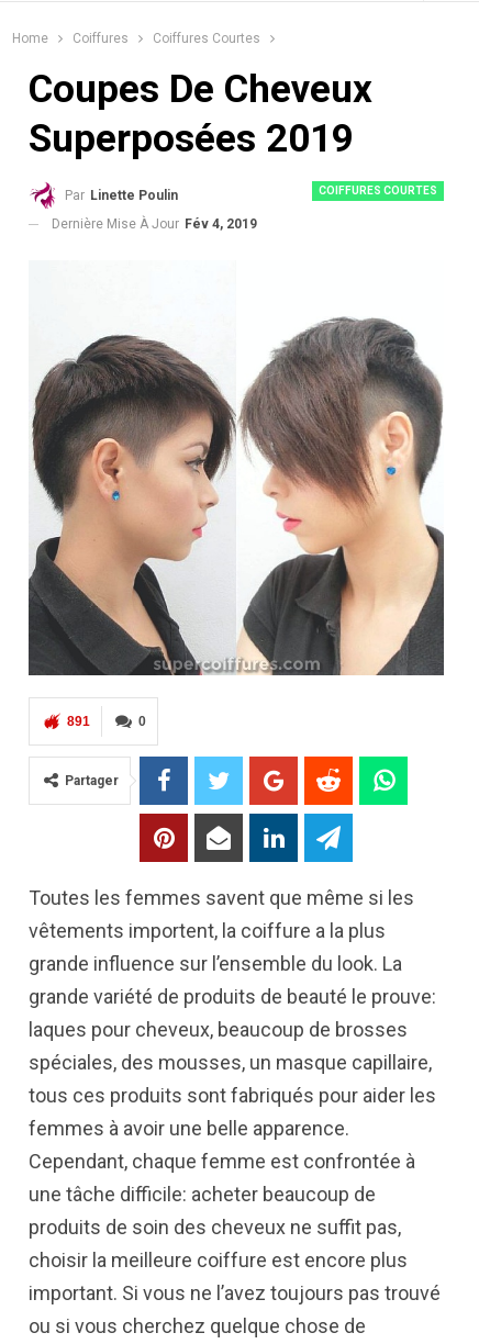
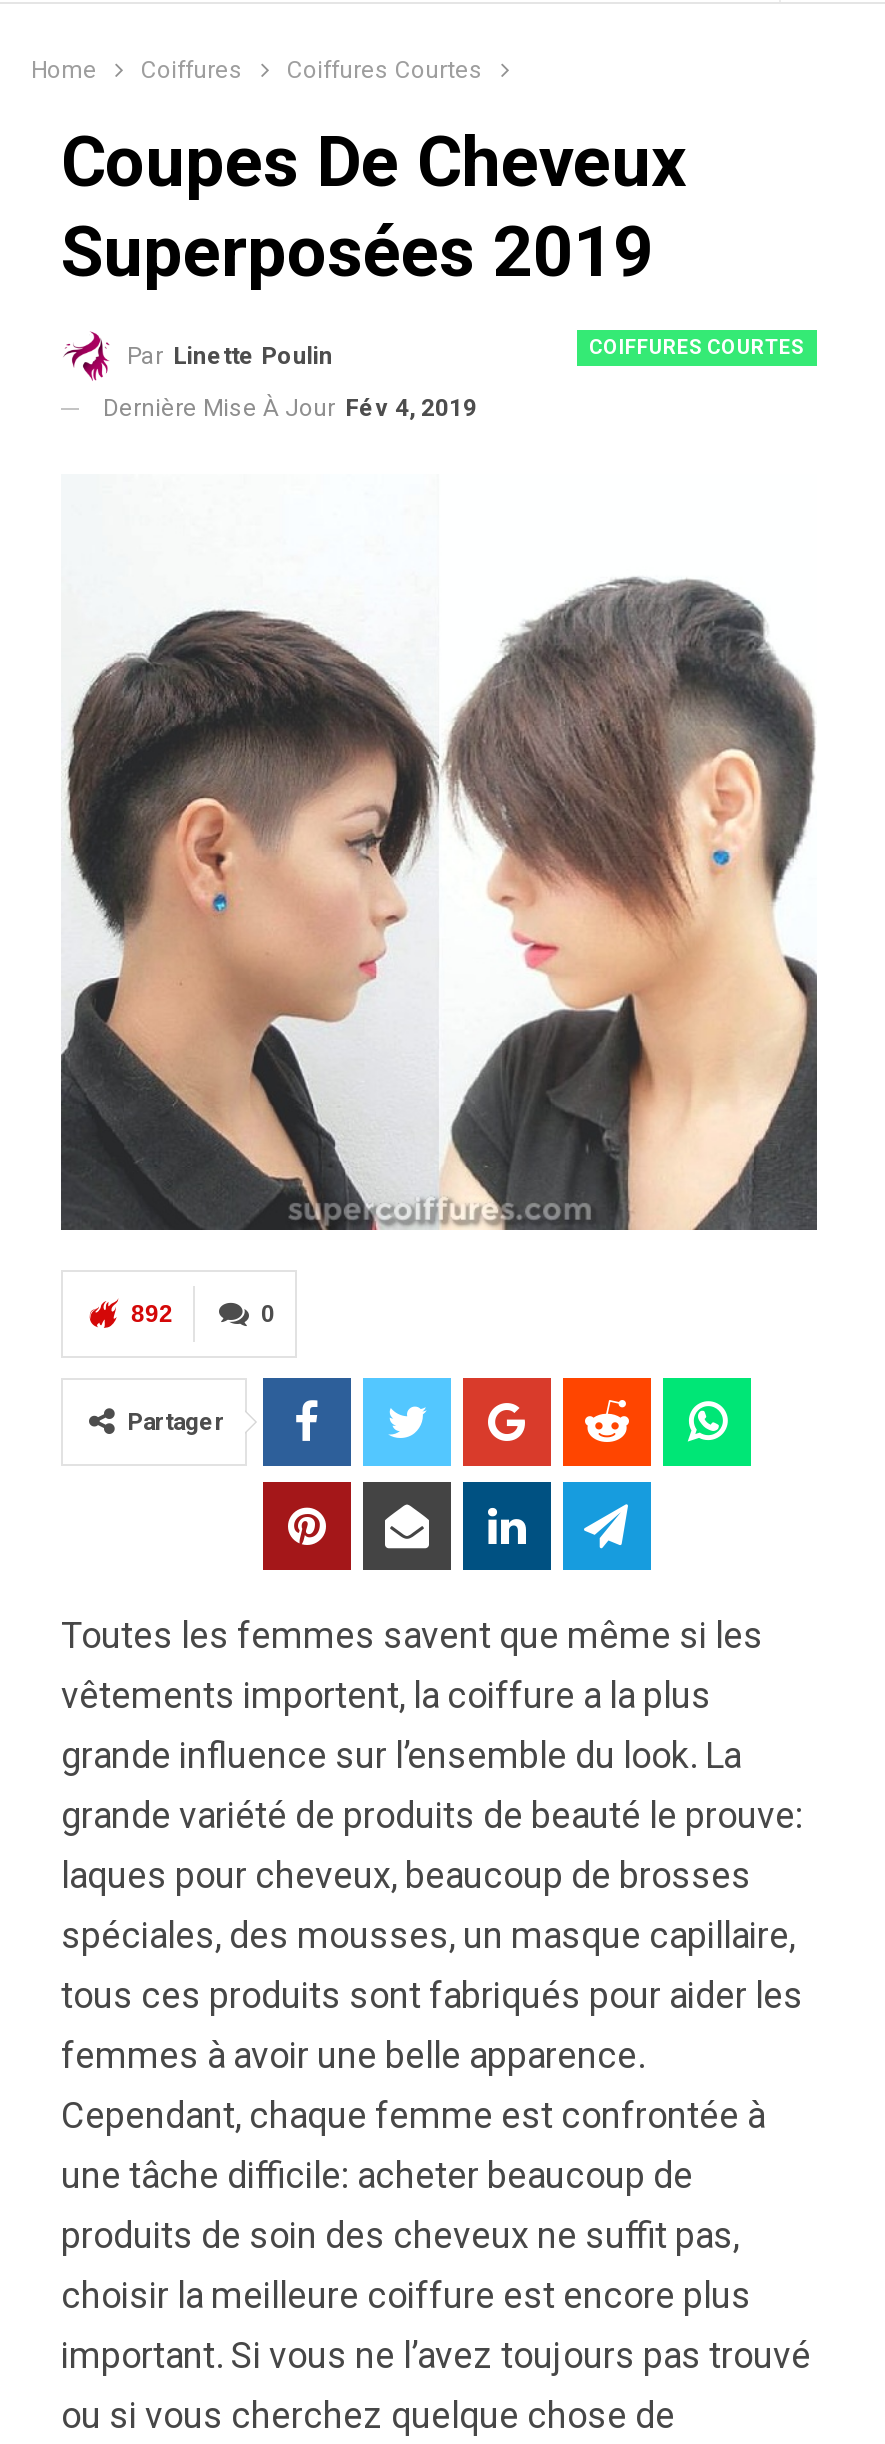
[67,714,90,729] 891 -> [131,1300,173,1328] 892

